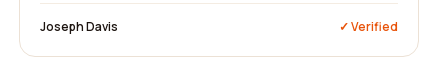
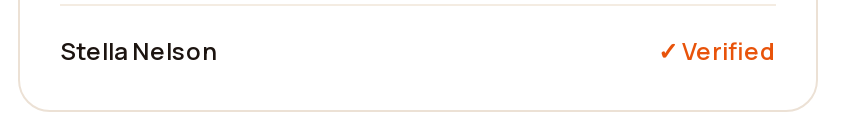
[40,18,118,35] Joseph Davis -> [60,34,218,68] Stella Nelson

